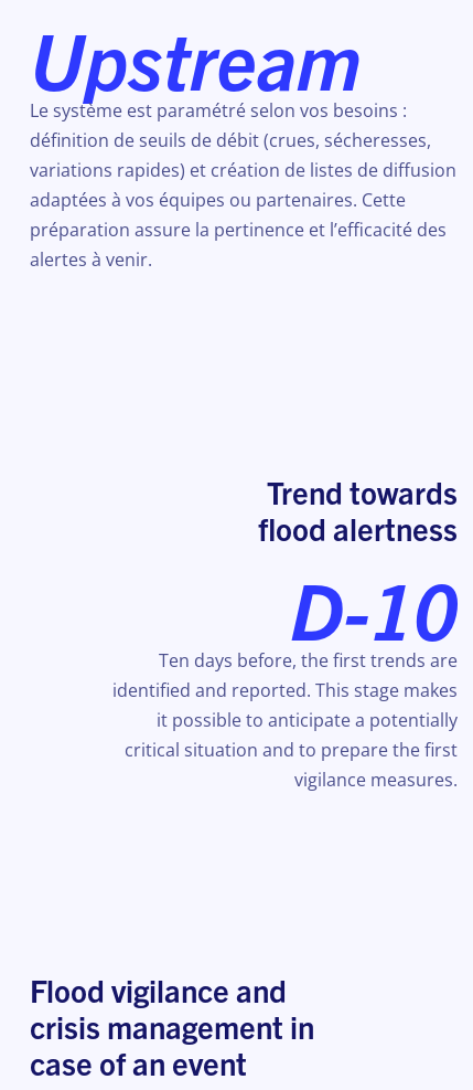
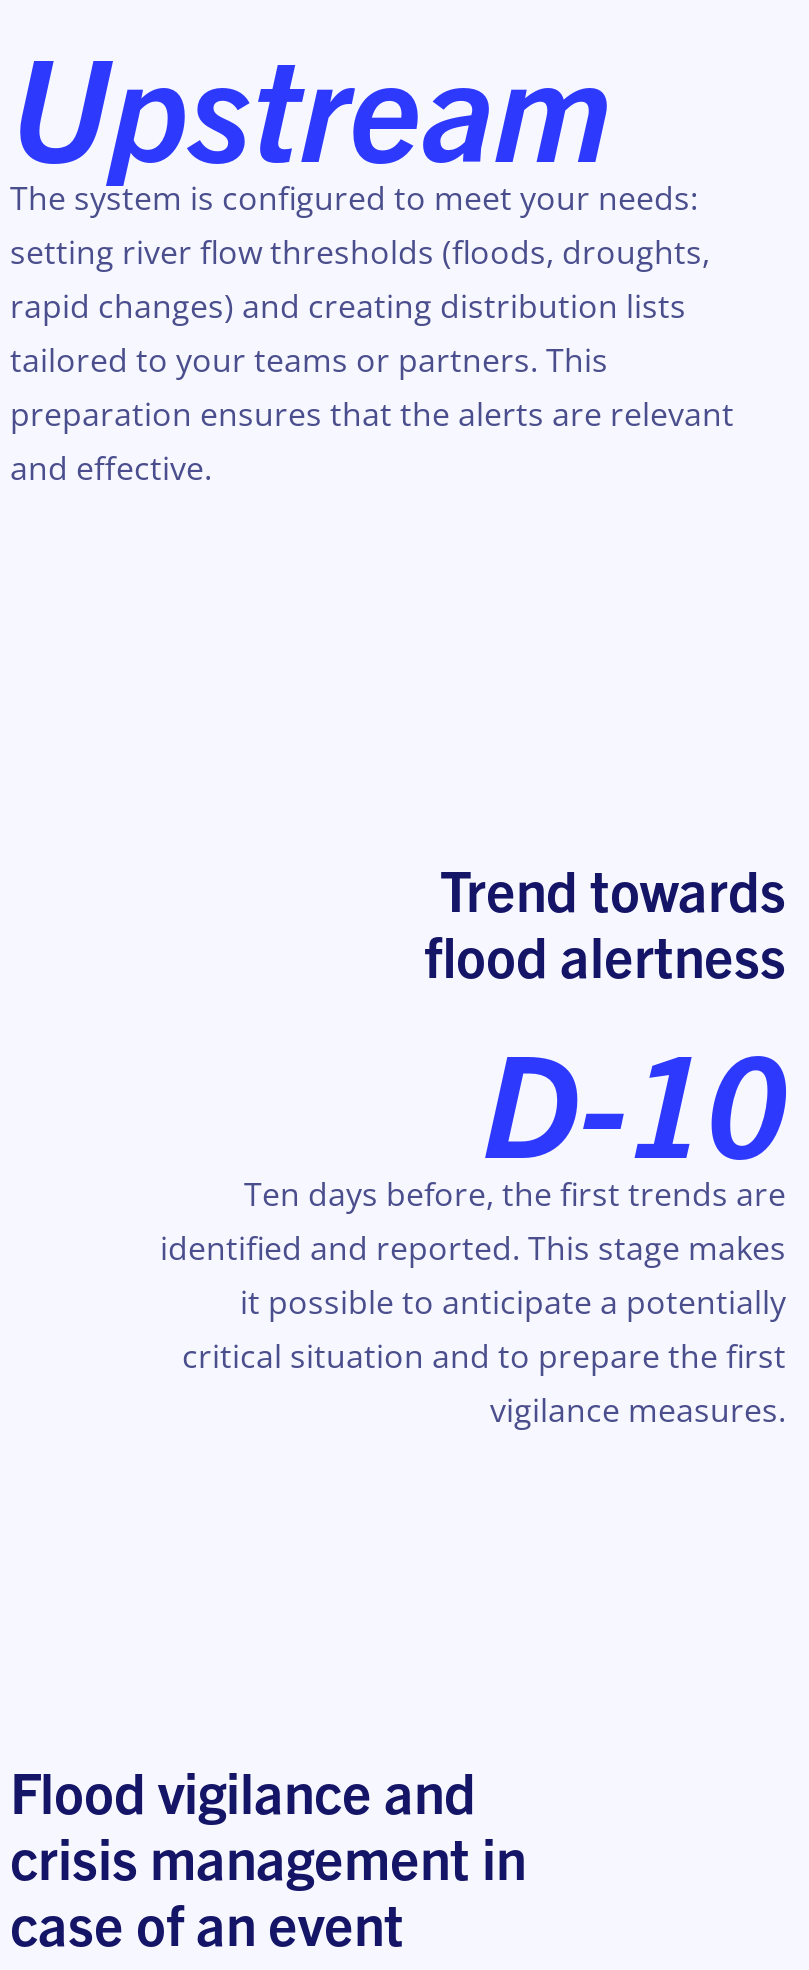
[30,99,456,272] Le système est paramétré selon vos besoins : | définition de seuils de débit (crues, sécheresses, | variations rapides) et création de listes de diffusion | adaptées à vos équipes ou partenaires. Cette | préparation assure la pertinence et l’efficacité des | alertes à venir. -> [10,176,734,490] The system is configured to meet your needs: | setting river flow thresholds (floods, droughts, | rapid changes) and creating distribution lists | tailored to your teams or partners. This | preparation ensures that the alerts are relevant | and effective.

